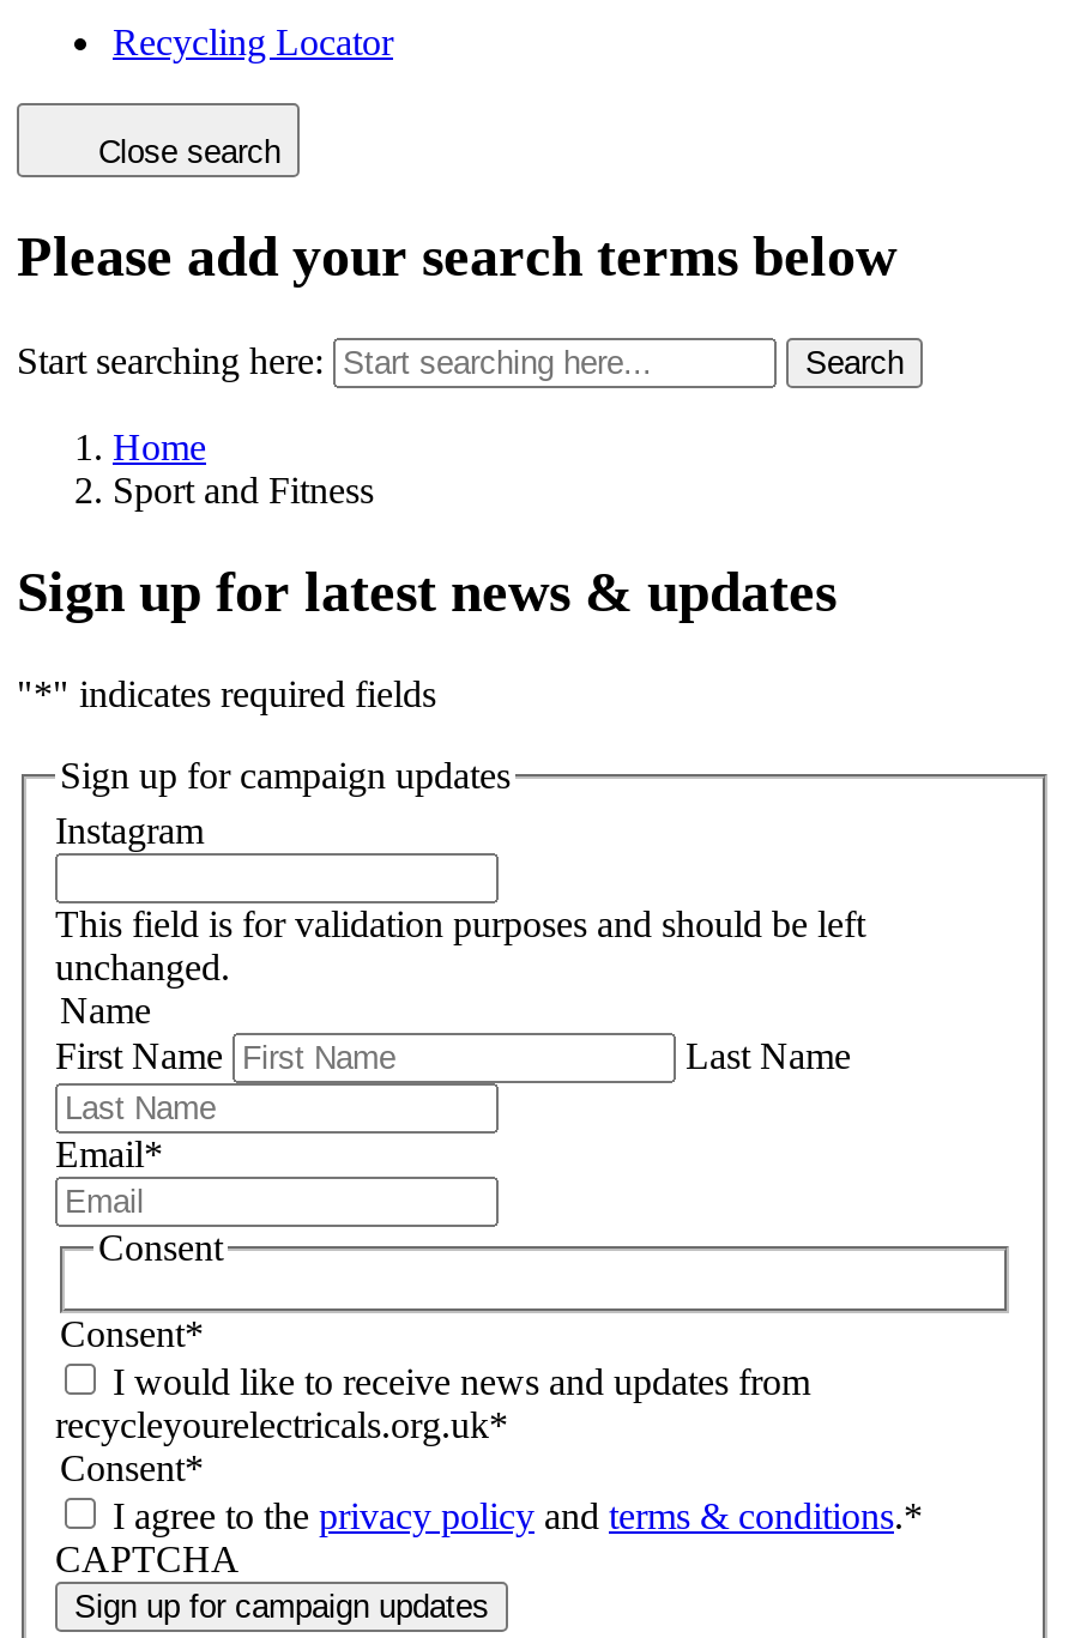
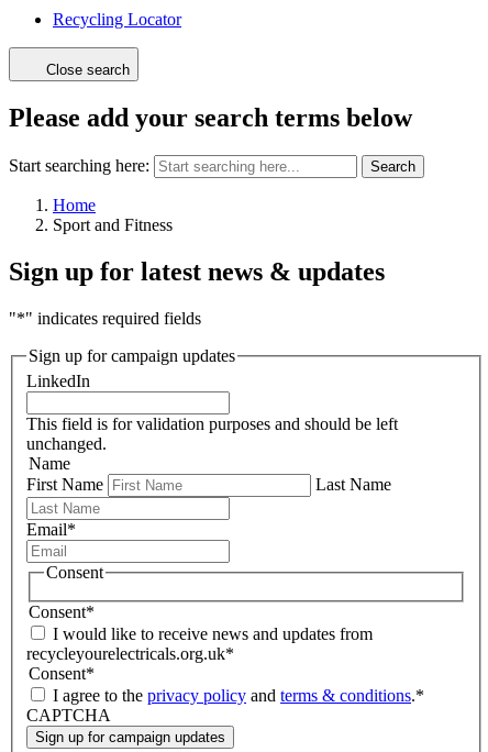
[55,810,204,851] Instagram -> [26,372,90,391] LinkedIn

